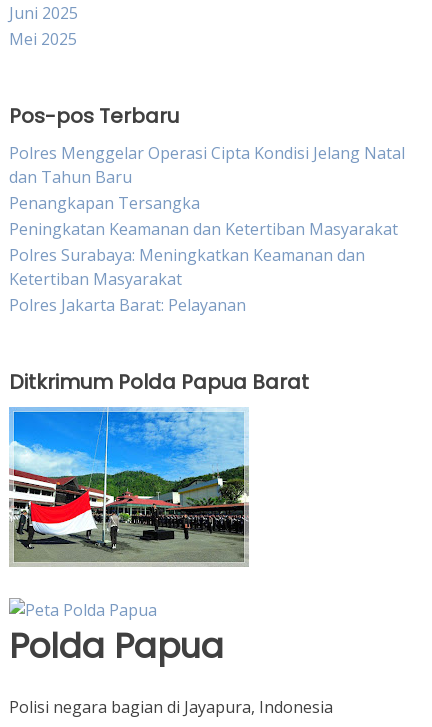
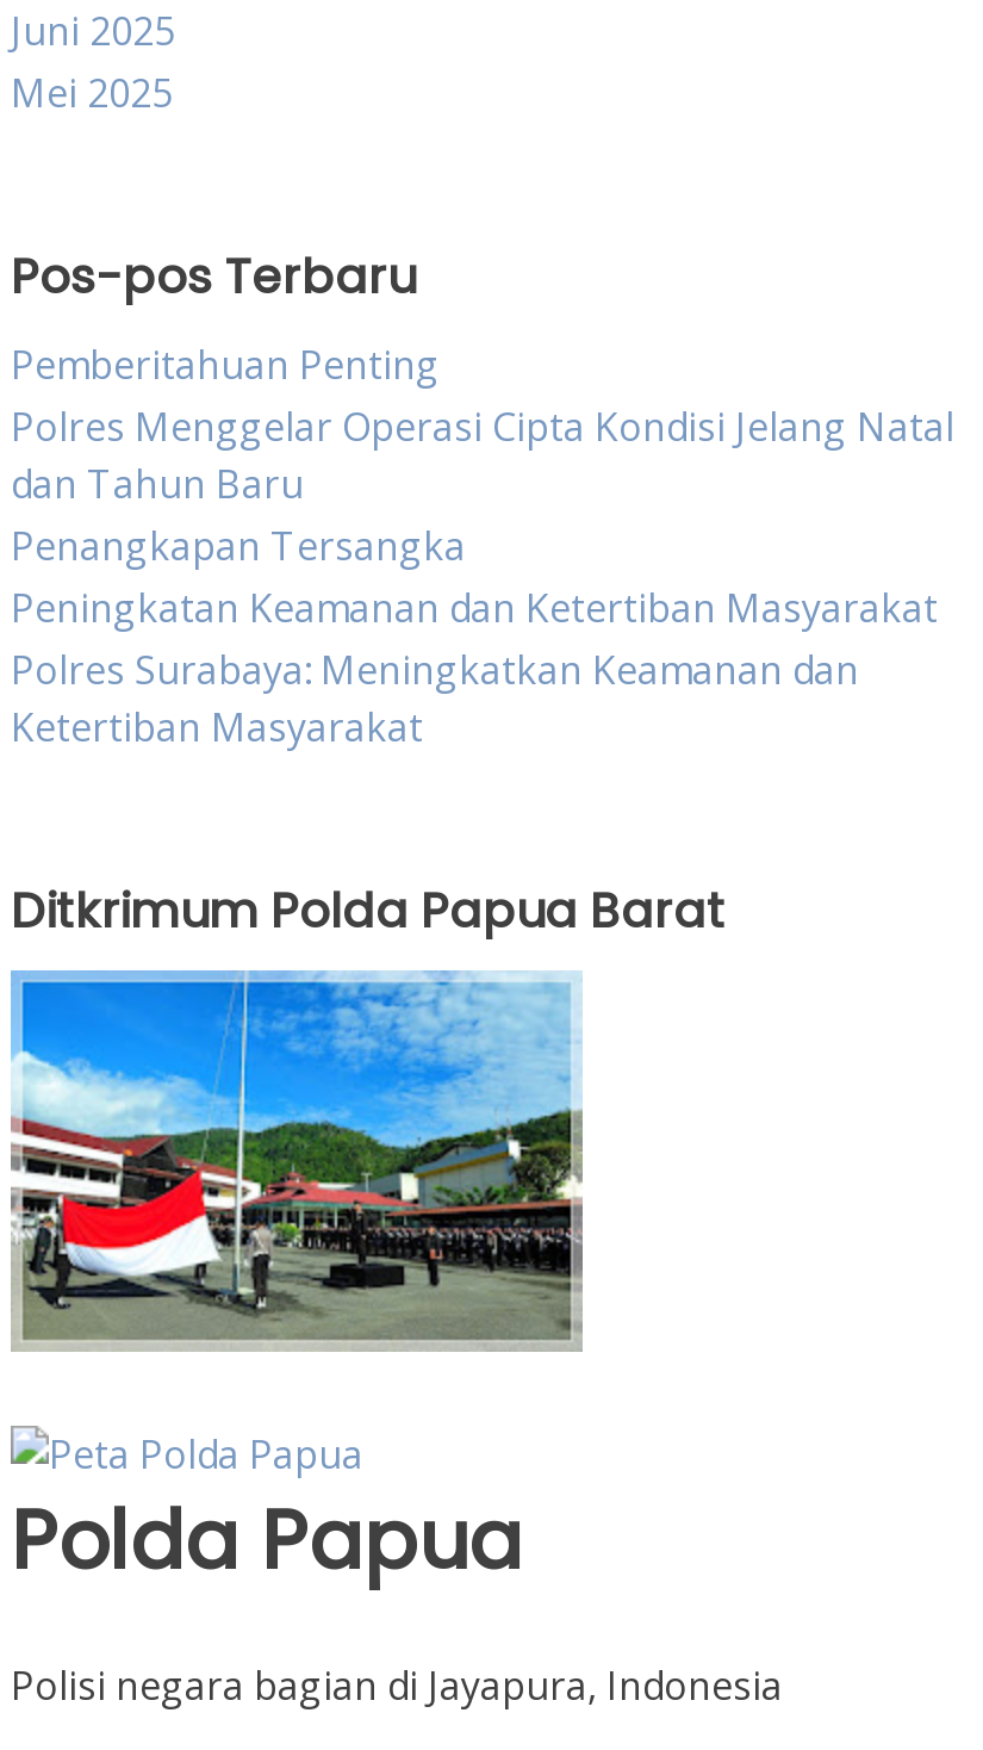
none -> [11,339,440,392] Pemberitahuan Penting
moved [9,142,405,290] -> [11,401,954,754]: Polres Menggelar Operasi Cipta Kondisi Jelang Natal | dan Tahun Baru | Penangkapan Tersangka | Peningkatan Keamanan dan Ketertiban Masyarakat | Polres Surabaya: Meningkatkan Keamanan dan | Ketertiban Masyarakat
[9,294,246,316] Polres Jakarta Barat: Pelayanan -> none

